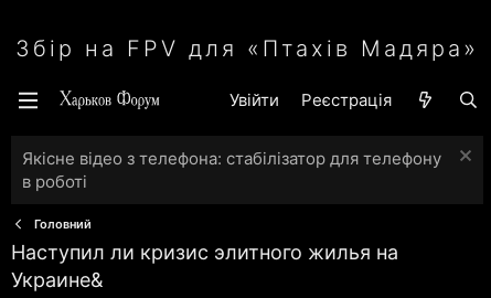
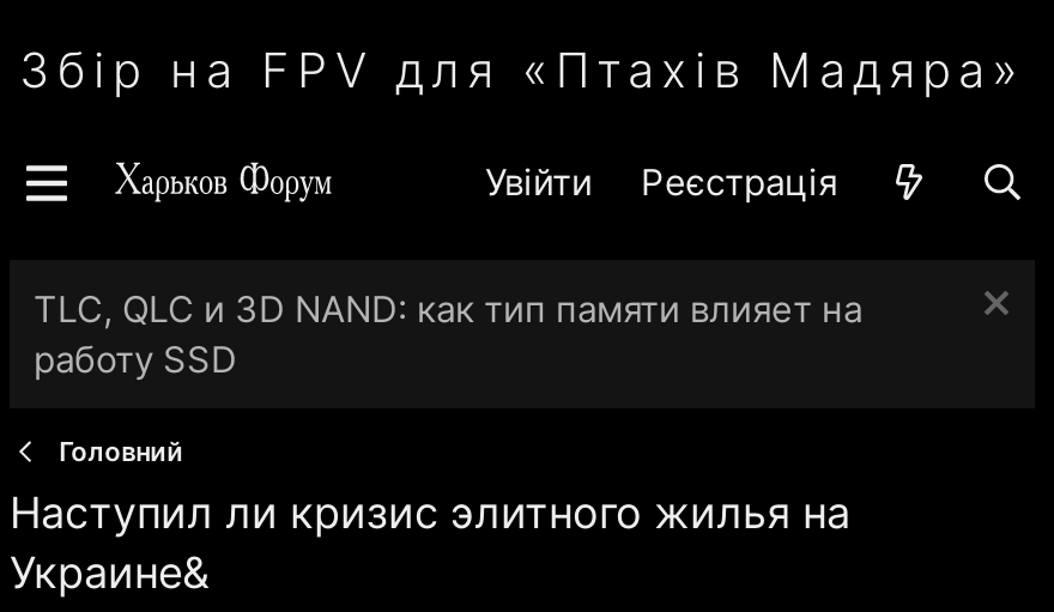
[22,148,441,192] Якісне відео з телефона: стабілізатор для телефону | в роботі -> [34,286,862,382] TLC, QLC и 3D NAND: как тип памяти влияет на | работу SSD

